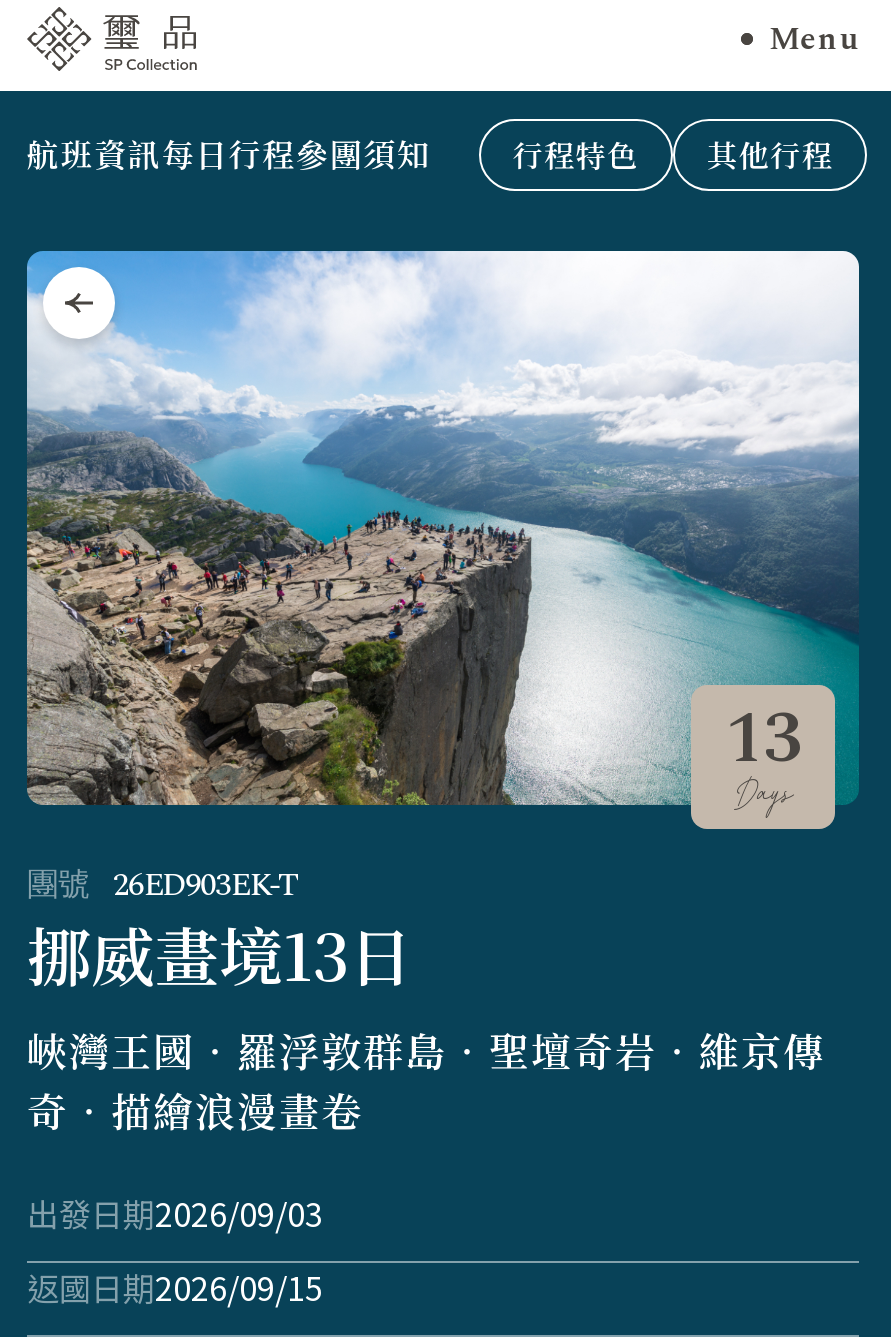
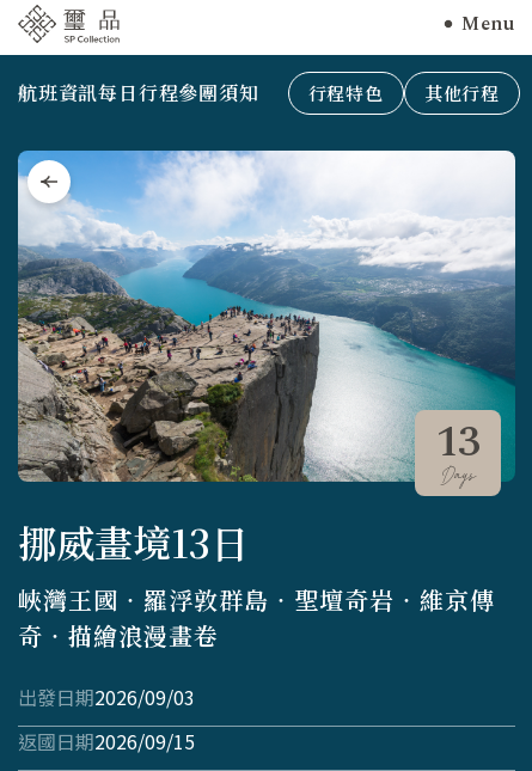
[27,862,299,910] 團號 26ED903EK-T -> none

